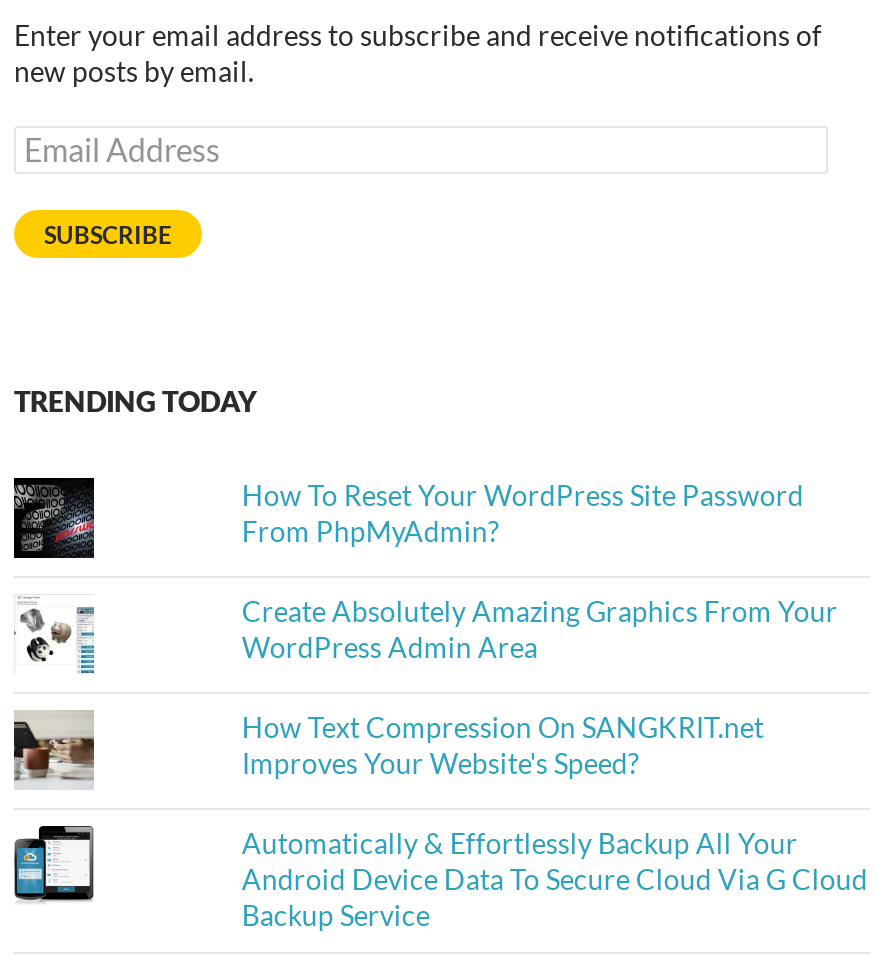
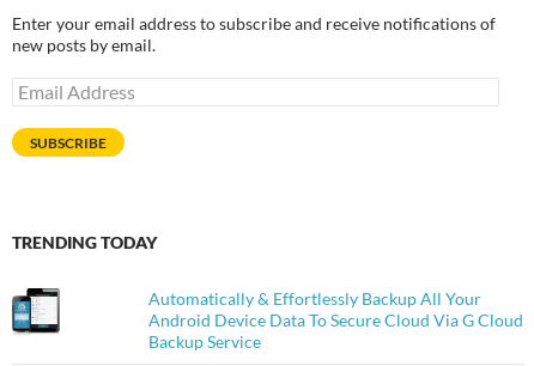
[12,476,96,560] [image] -> none
[242,478,838,780] How To Reset Your WordPress Site Password | From PhpMyAdmin? | Create Absolutely Amazing Graphics From Your | WordPress Admin Area | How Text Compression On SANGKRIT.net | Improves Your Website's Speed? -> none
[18,596,96,674] [image] -> none
[12,710,96,784] [image] -> none

